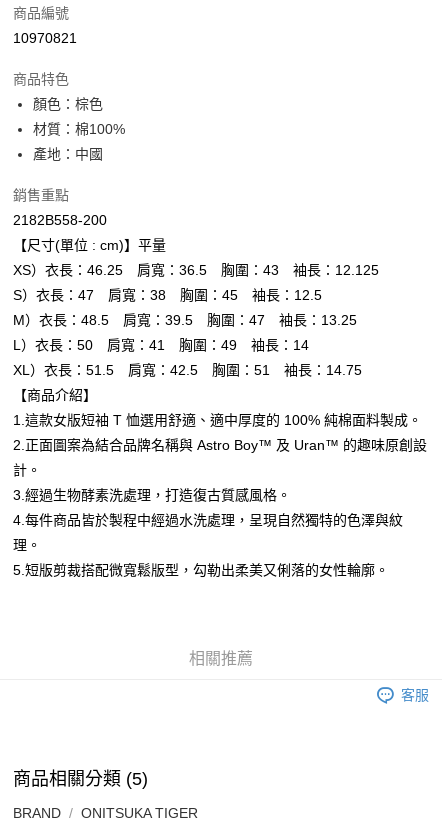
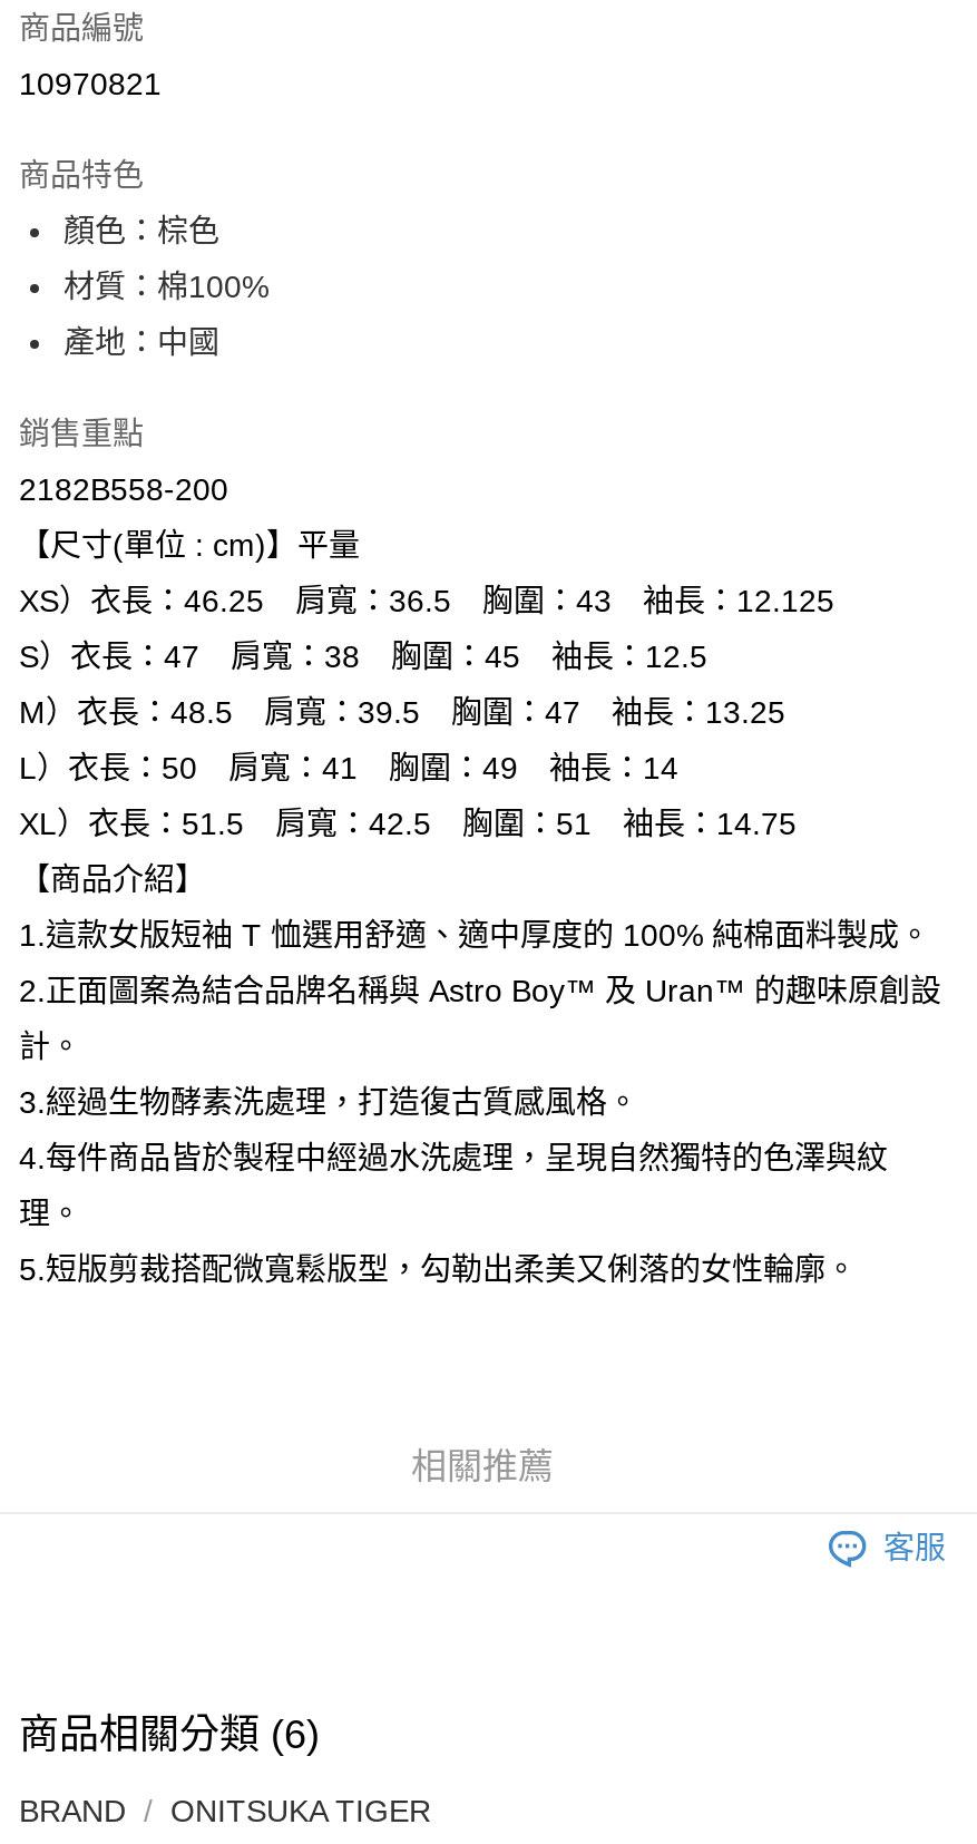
[13,769,148,789] 商品相關分類 (5) -> [19,1713,320,1757] 商品相關分類 (6)

